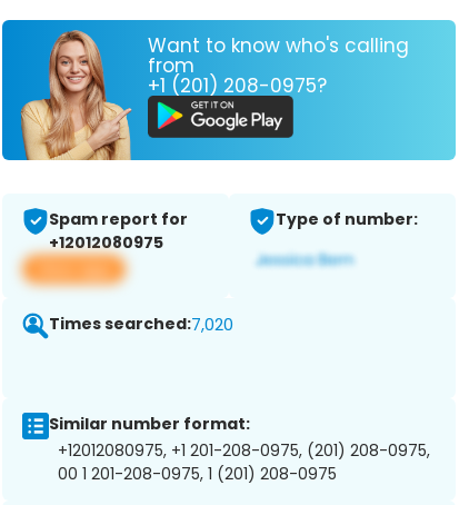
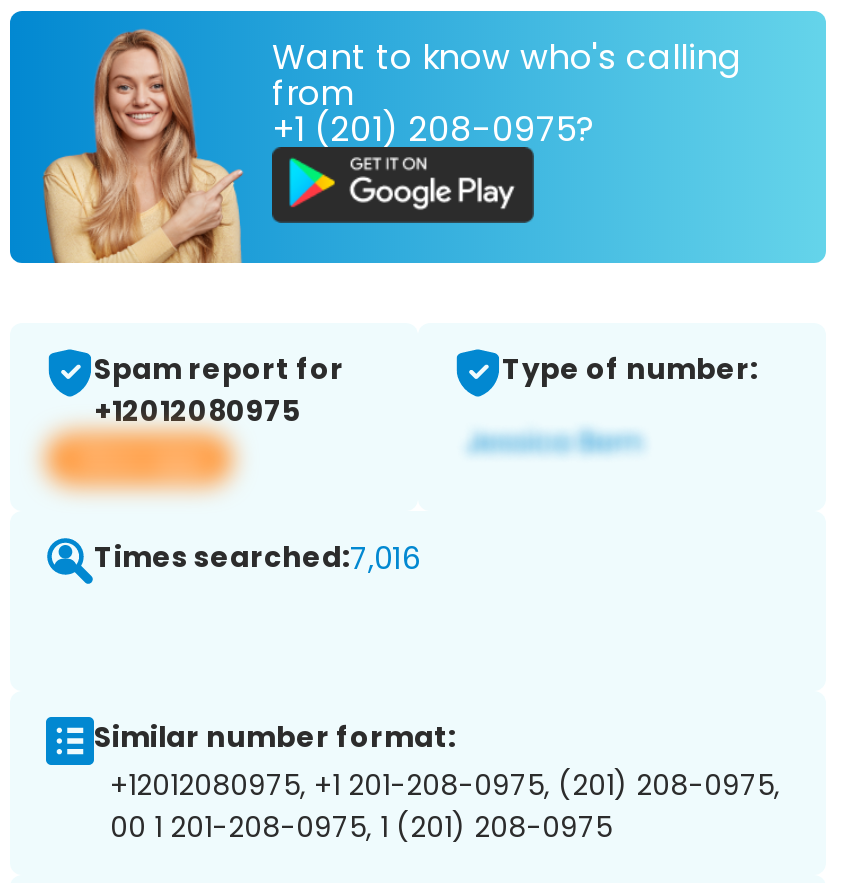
[49,313,233,336] Times searched:7,020 -> [94,537,420,579] Times searched:7,016

